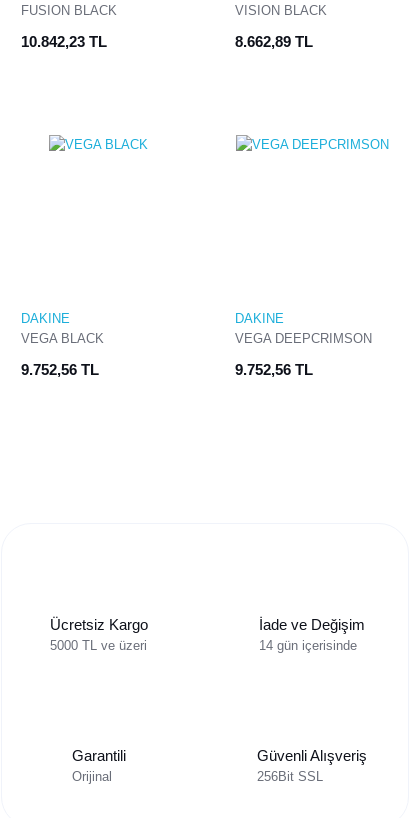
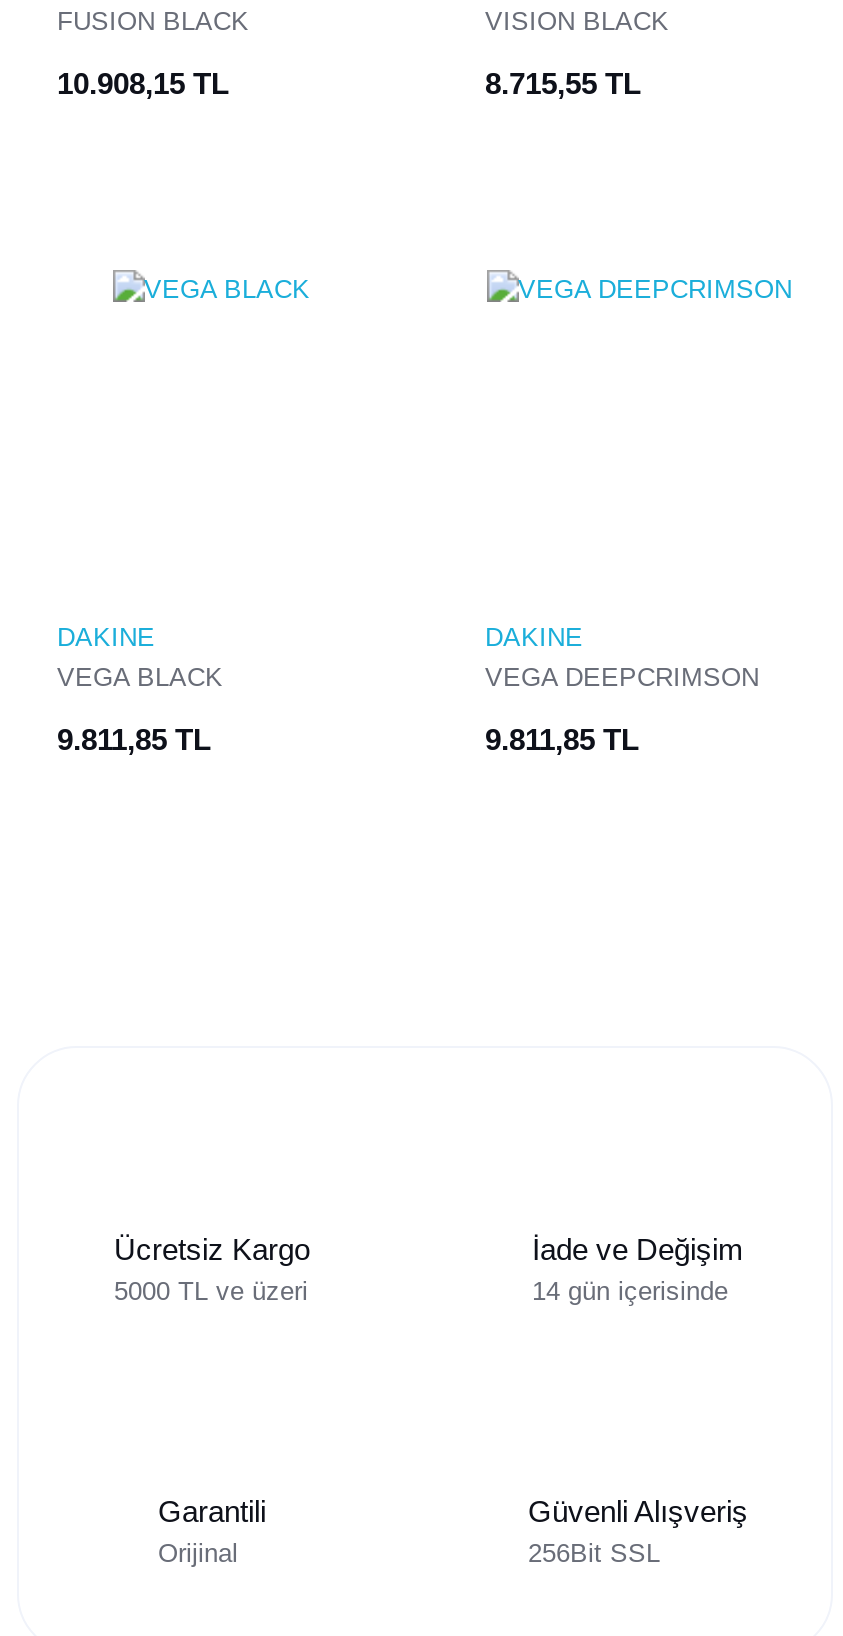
[21,33,107,50] 10.842,23 TL -> [57,66,229,100] 10.908,15 TL
[235,33,313,50] 8.662,89 TL -> [485,66,641,100] 8.715,55 TL
[21,361,99,378] 9.752,56 TL -> [57,722,211,756] 9.811,85 TL
[235,361,313,378] 9.752,56 TL -> [485,722,639,756] 9.811,85 TL

